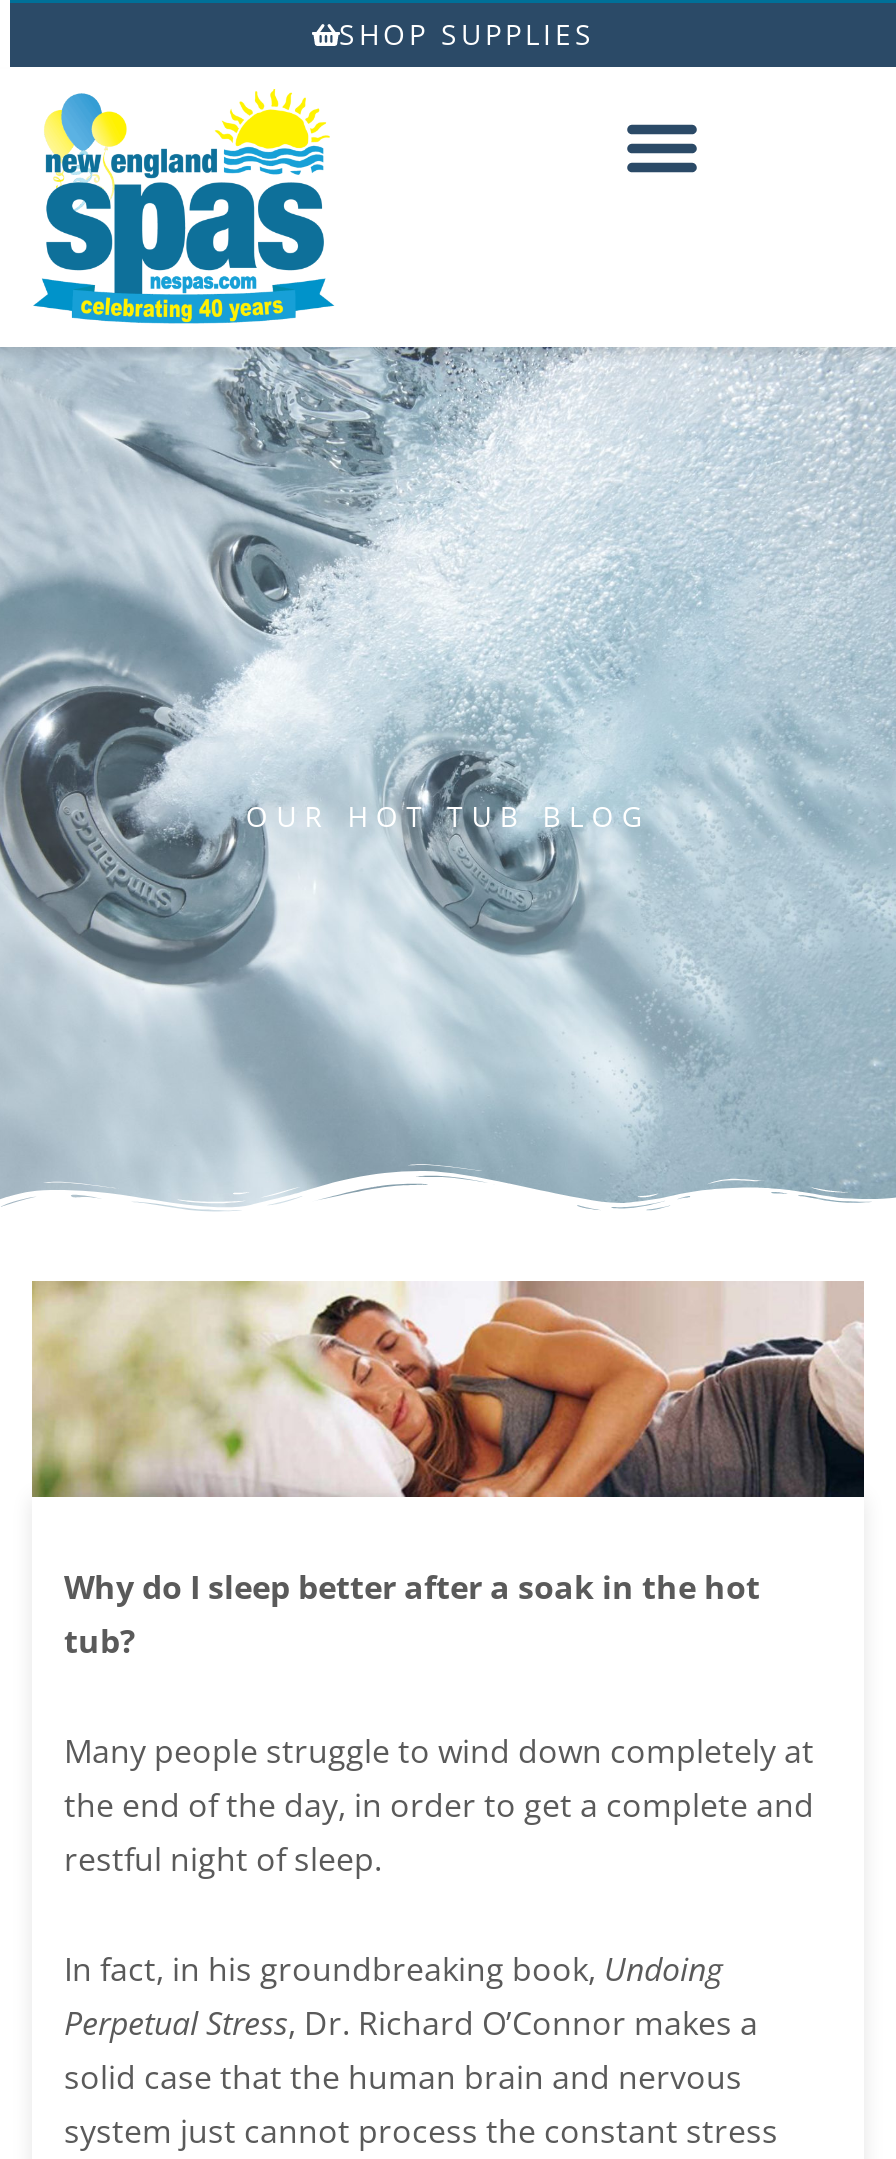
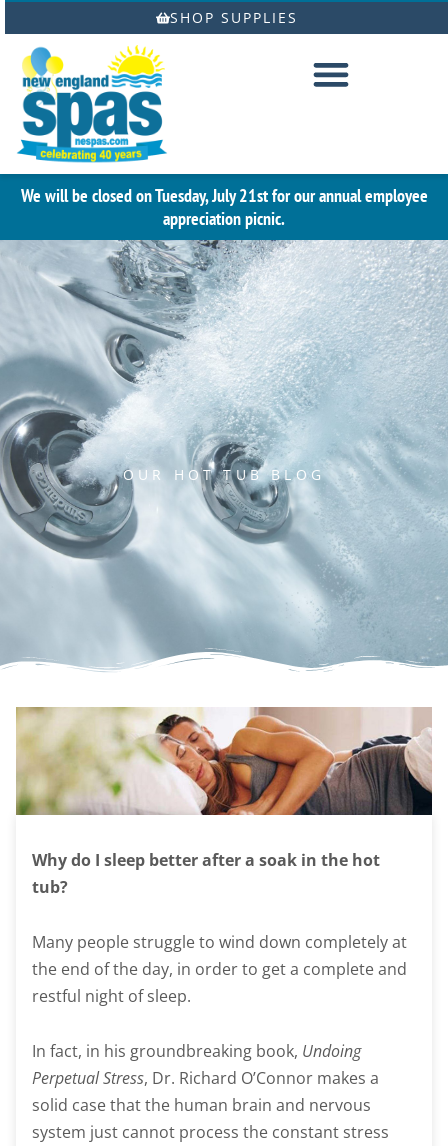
none -> [20,183,427,229] We will be closed on Tuesday, July 21st for our annual employee | appreciation picnic.

